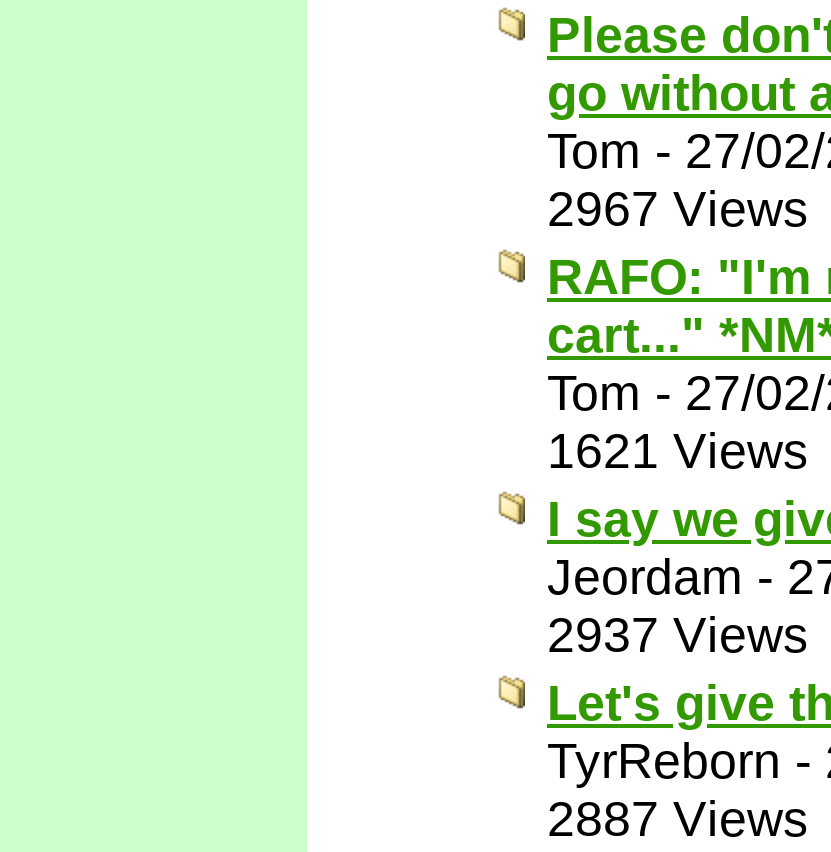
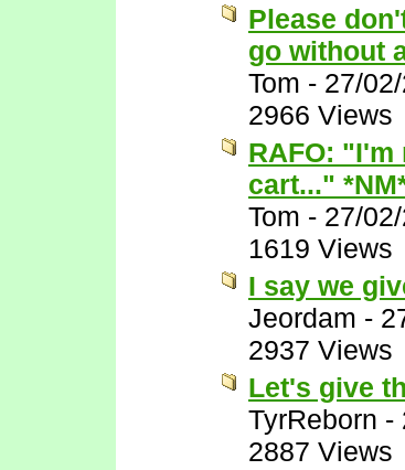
[547,180,809,236] 2967 Views -> [248,99,393,130] 2966 Views
[547,422,809,478] 1621 Views -> [248,233,393,264] 1619 Views

